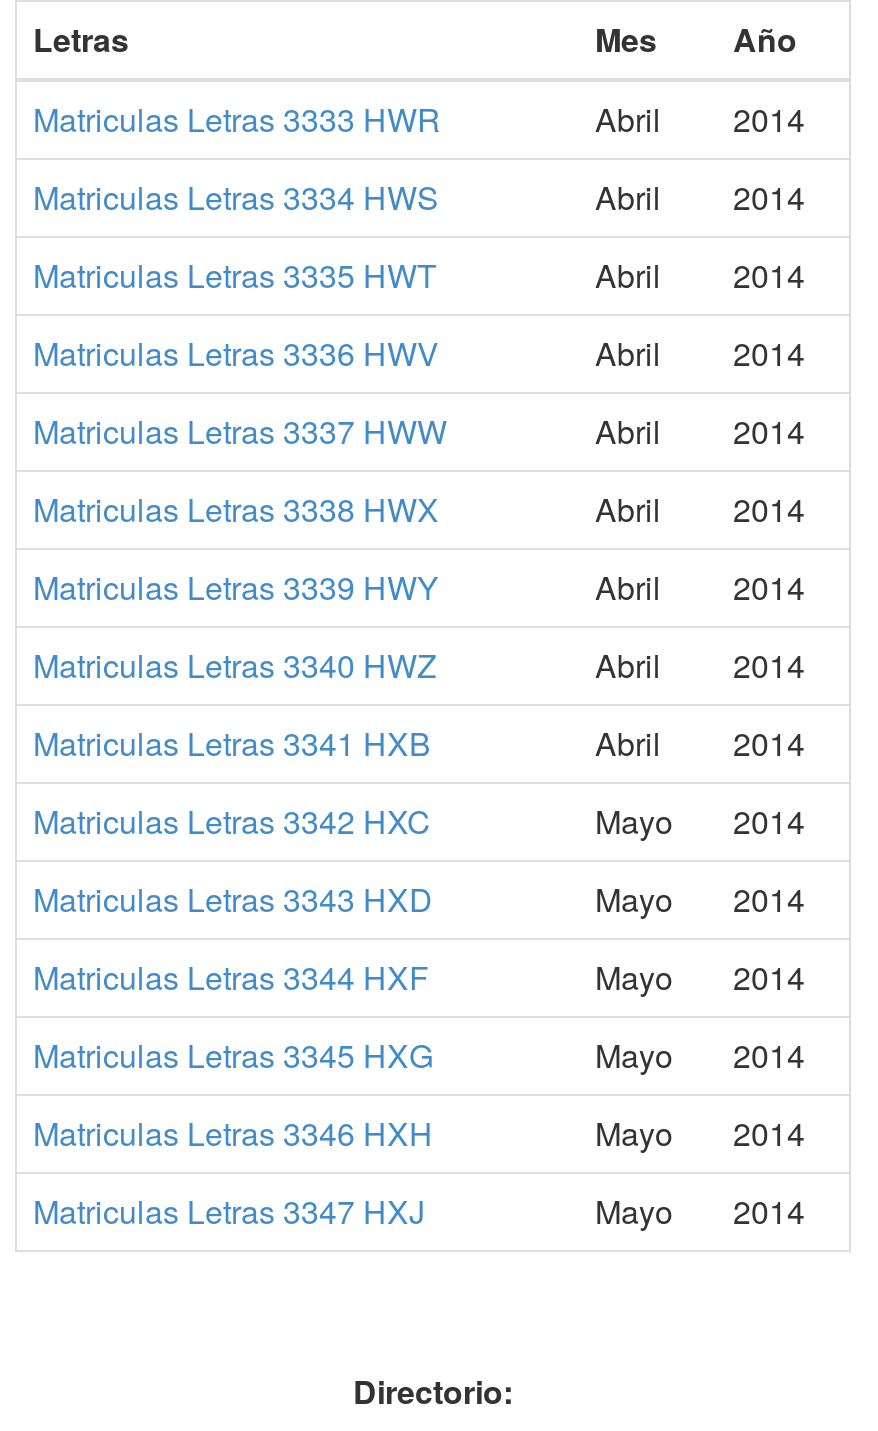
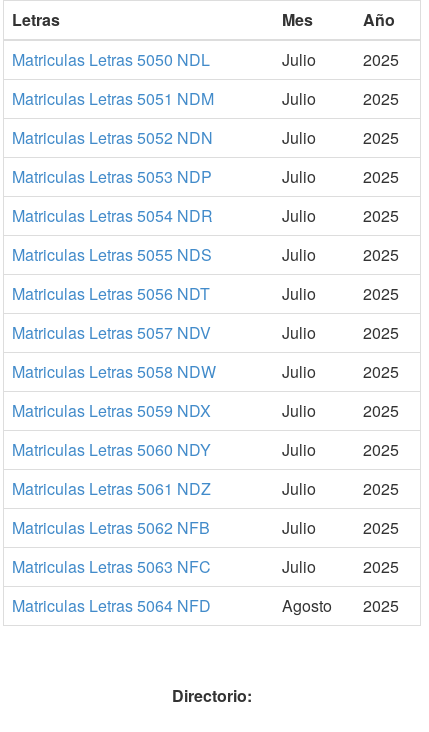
[33,96,805,142] Matriculas Letras 3333 HWR | Abril | 2014 -> [12,48,399,71] Matriculas Letras 5050 NDL | Julio | 2025
[33,174,805,220] Matriculas Letras 3334 HWS | Abril | 2014 -> [12,87,399,110] Matriculas Letras 5051 NDM | Julio | 2025
[33,252,805,298] Matriculas Letras 3335 HWT | Abril | 2014 -> [12,126,399,149] Matriculas Letras 5052 NDN | Julio | 2025
[33,330,805,376] Matriculas Letras 3336 HWV | Abril | 2014 -> [12,165,399,188] Matriculas Letras 5053 NDP | Julio | 2025
[33,408,805,454] Matriculas Letras 3337 HWW | Abril | 2014 -> [12,204,399,227] Matriculas Letras 5054 NDR | Julio | 2025
[33,486,805,532] Matriculas Letras 3338 HWX | Abril | 2014 -> [12,243,399,266] Matriculas Letras 5055 NDS | Julio | 2025
[33,564,805,610] Matriculas Letras 3339 HWY | Abril | 2014 -> [12,282,399,305] Matriculas Letras 5056 NDT | Julio | 2025
[33,642,805,688] Matriculas Letras 3340 HWZ | Abril | 2014 -> [12,321,399,344] Matriculas Letras 5057 NDV | Julio | 2025
[33,720,805,766] Matriculas Letras 3341 HXB | Abril | 2014 -> [12,360,399,383] Matriculas Letras 5058 NDW | Julio | 2025
[33,798,805,844] Matriculas Letras 3342 HXC | Mayo | 2014 -> [12,399,399,422] Matriculas Letras 5059 NDX | Julio | 2025
[33,876,805,922] Matriculas Letras 3343 HXD | Mayo | 2014 -> [12,438,399,461] Matriculas Letras 5060 NDY | Julio | 2025
[33,954,805,1000] Matriculas Letras 3344 HXF | Mayo | 2014 -> [12,477,399,500] Matriculas Letras 5061 NDZ | Julio | 2025
[33,1032,805,1078] Matriculas Letras 3345 HXG | Mayo | 2014 -> [12,516,399,539] Matriculas Letras 5062 NFB | Julio | 2025
[33,1110,805,1156] Matriculas Letras 3346 HXH | Mayo | 2014 -> [12,555,399,578] Matriculas Letras 5063 NFC | Julio | 2025
[33,1188,805,1234] Matriculas Letras 3347 HXJ | Mayo | 2014 -> [12,594,399,617] Matriculas Letras 5064 NFD | Agosto | 2025

